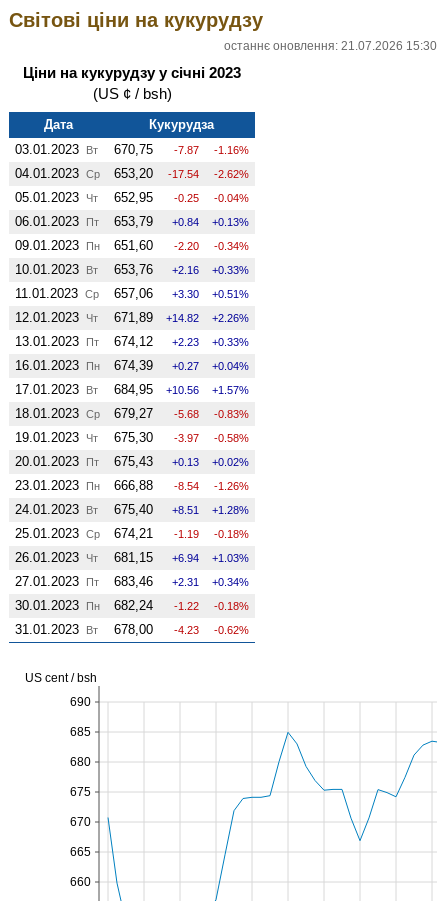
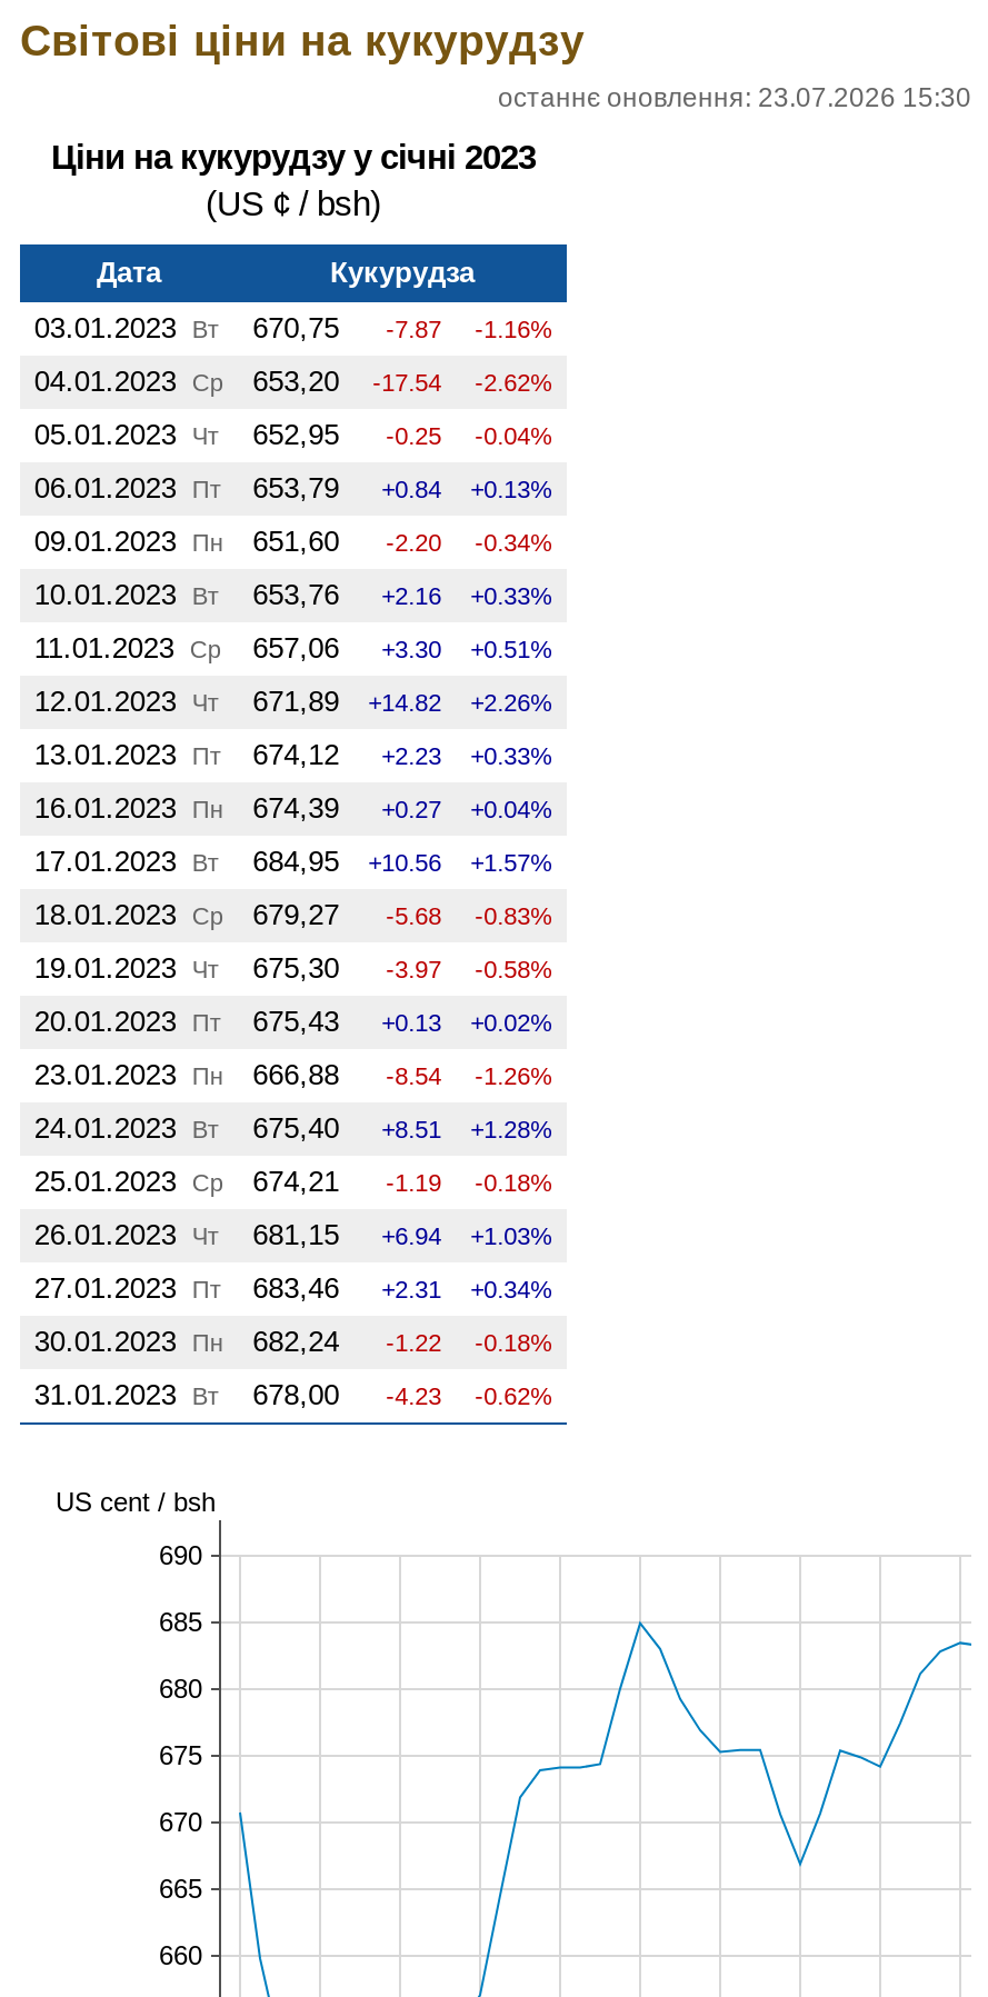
[224,39,437,53] останнє оновлення: 21.07.2026 15:30 -> [498,81,971,112] останнє оновлення: 23.07.2026 15:30

